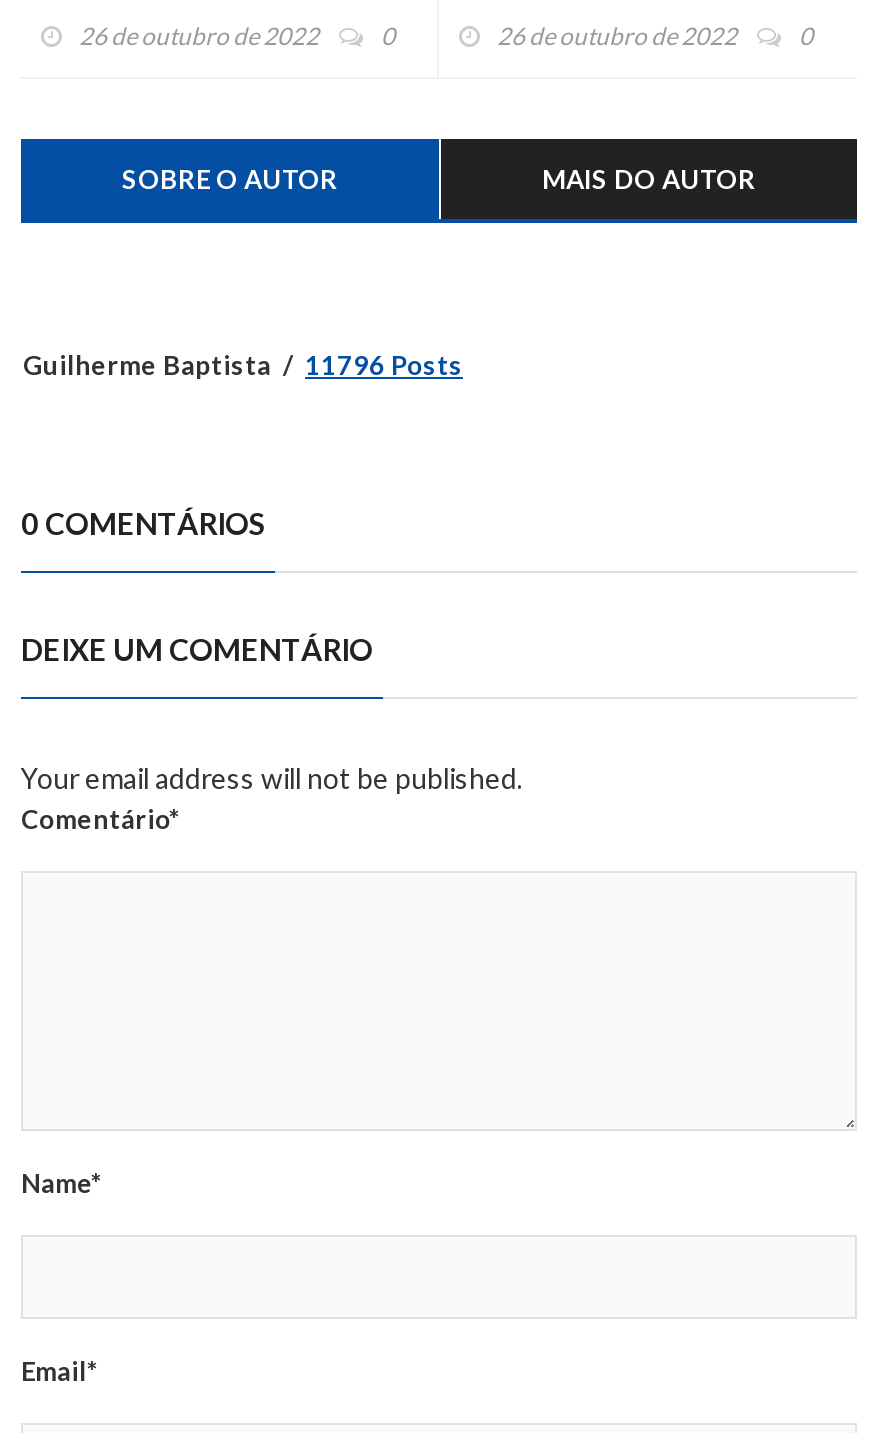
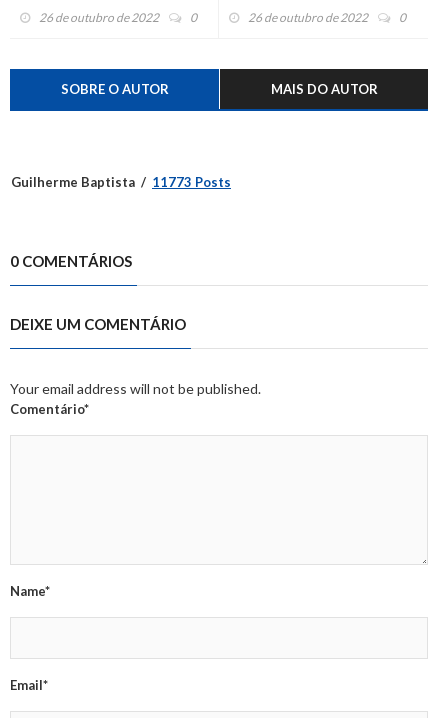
[23,348,463,380] Guilherme Baptista 11796 Posts -> [11,174,231,190] Guilherme Baptista 11773 Posts

